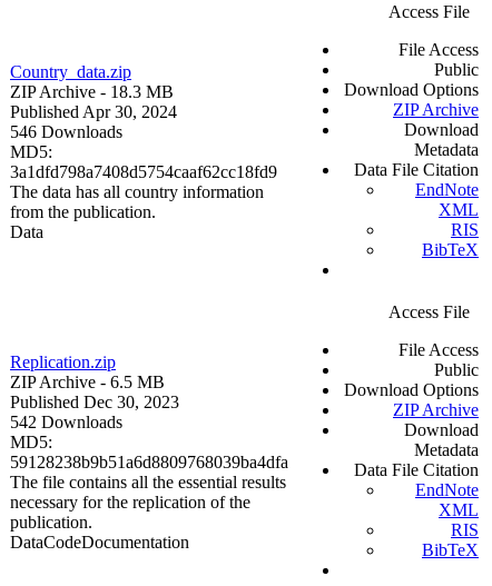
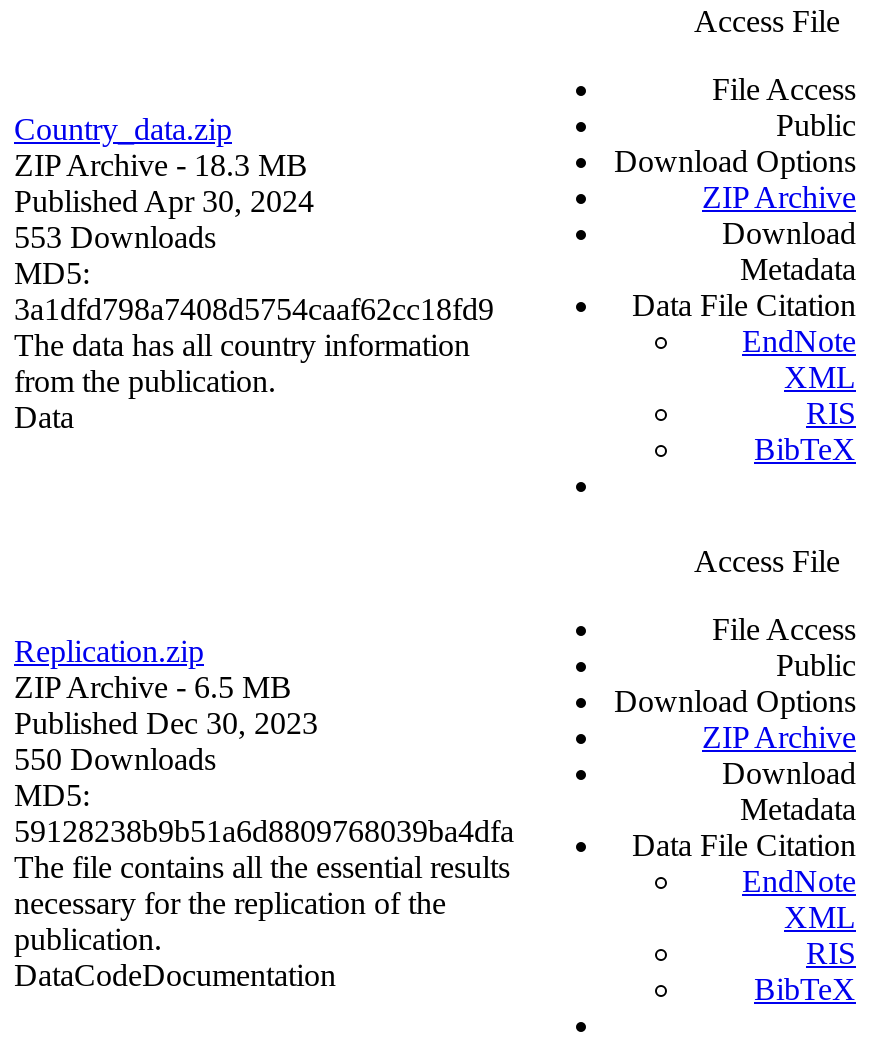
[10,123,122,142] 546 Downloads -> [14,221,216,255] 553 Downloads
[10,413,122,432] 542 Downloads -> [14,743,216,777] 550 Downloads

